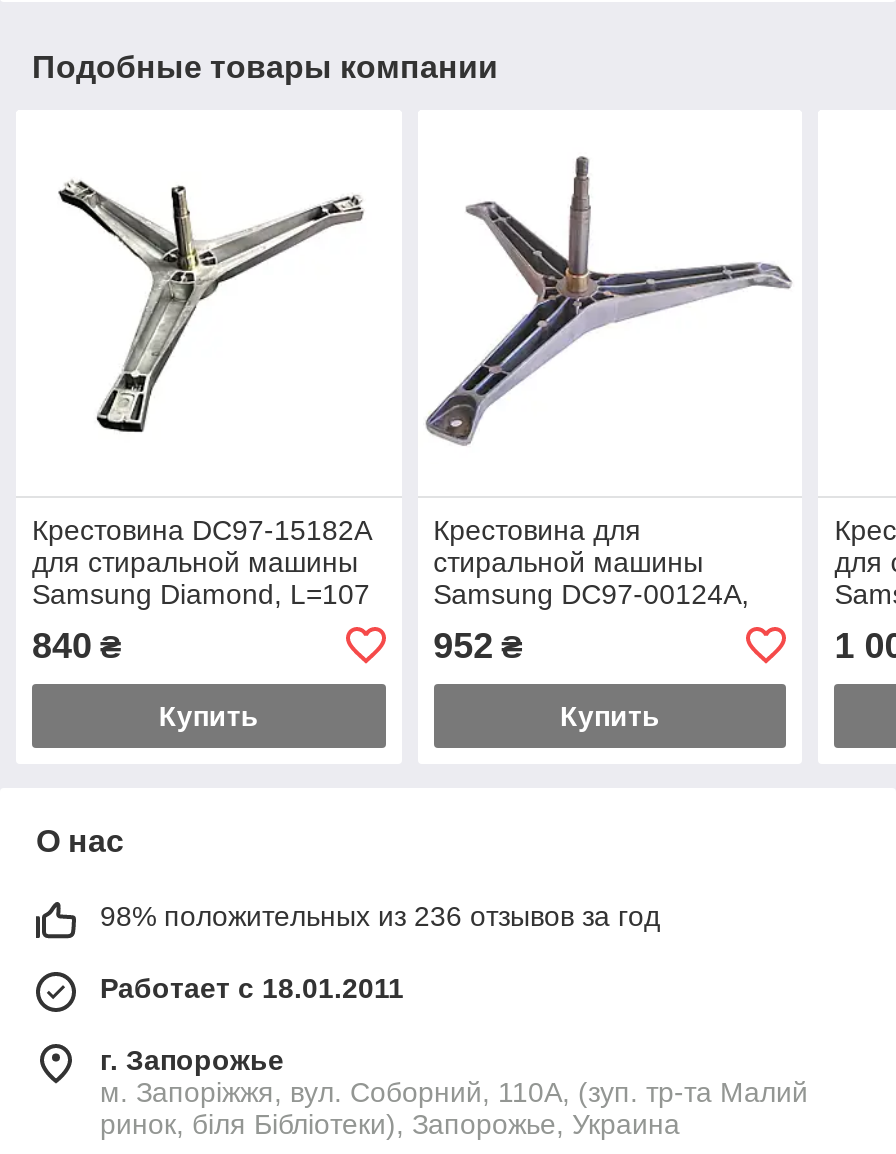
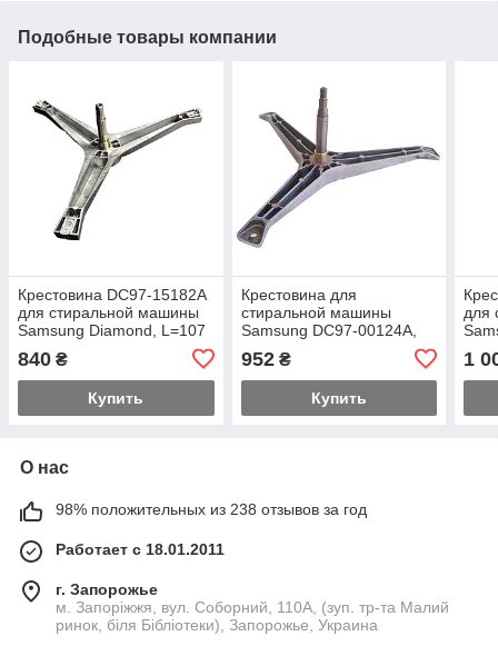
[100,900,660,932] 98% положительных из 236 отзывов за год -> [56,500,367,518] 98% положительных из 238 отзывов за год

